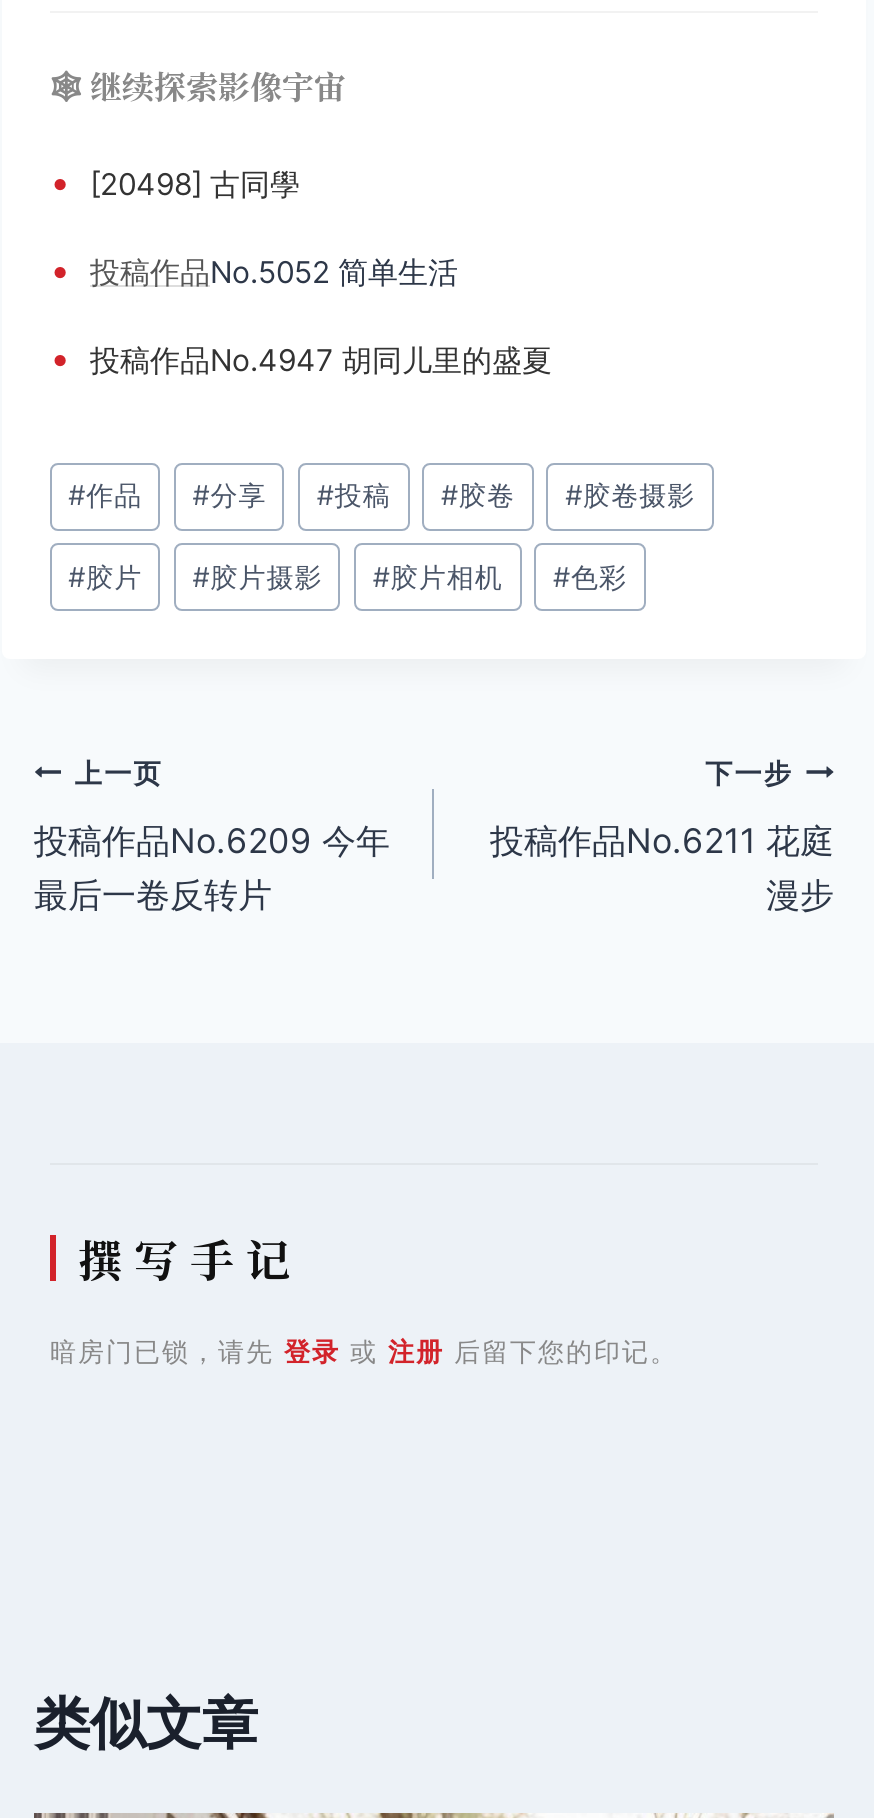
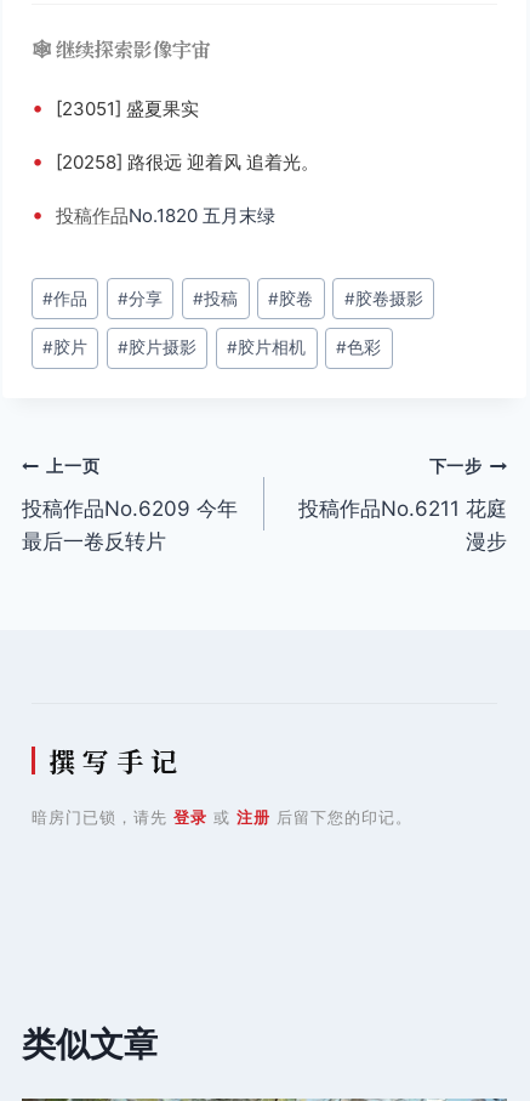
[50,161,300,203] • [20498] 古同學 -> [32,95,199,121] • [23051] 盛夏果实
[50,249,458,291] • 投稿作品No.5052 简单生活 -> [32,149,319,174] • [20258] 路很远 迎着风 追着光。
[50,337,552,379] • 投稿作品No.4947 胡同儿里的盛夏 -> [32,202,275,227] • 投稿作品No.1820 五月末绿

